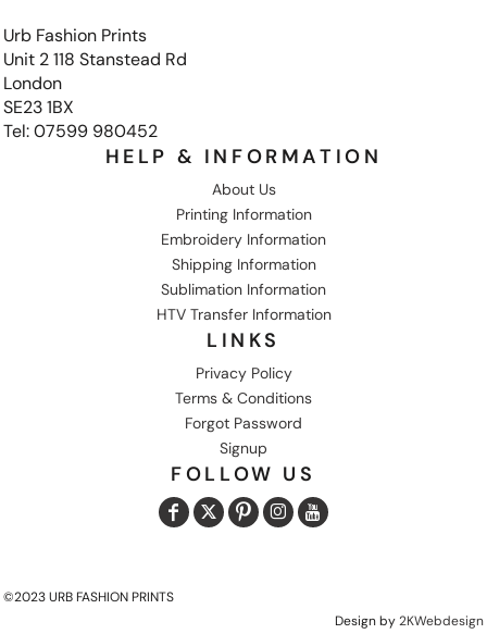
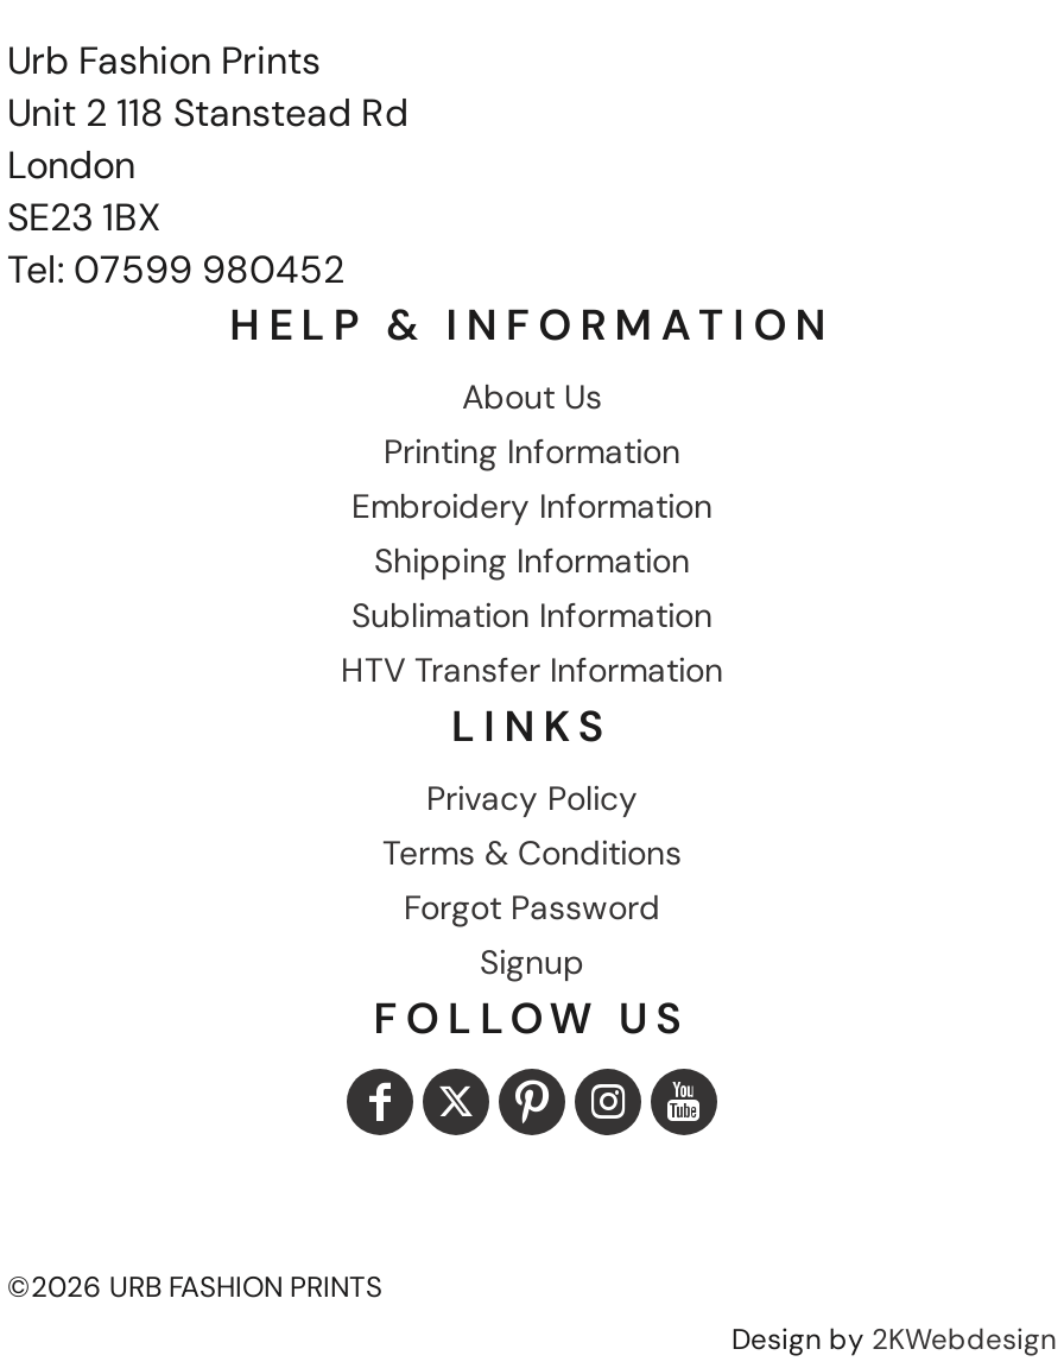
[3,588,174,605] ©2023 URB FASHION PRINTS -> [7,1267,382,1305] ©2026 URB FASHION PRINTS

